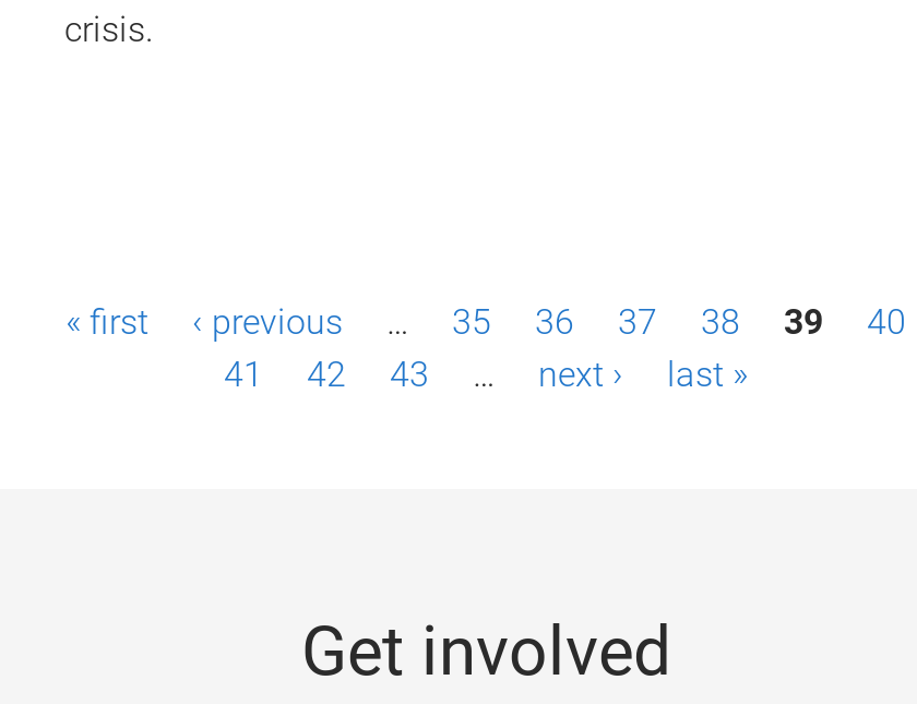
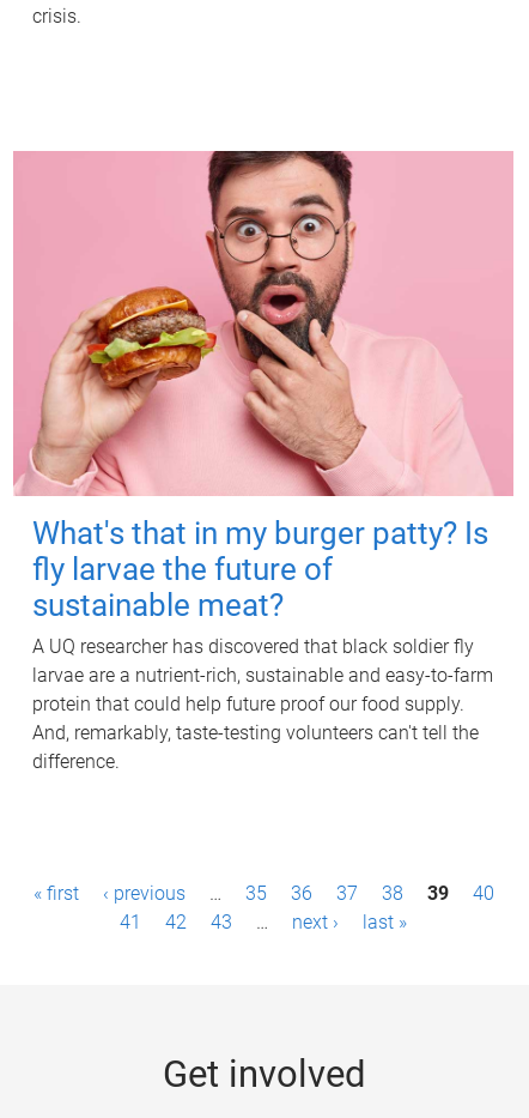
none -> [12,150,513,773] [image] | What's that in my burger patty? Is | fly larvae the future of | sustainable meat? | A UQ researcher has discovered that black soldier fly | larvae are a nutrient-rich, sustainable and easy-to-farm | protein that could help future proof our food supply. | And, remarkably, taste-testing volunteers can't tell the | difference.

